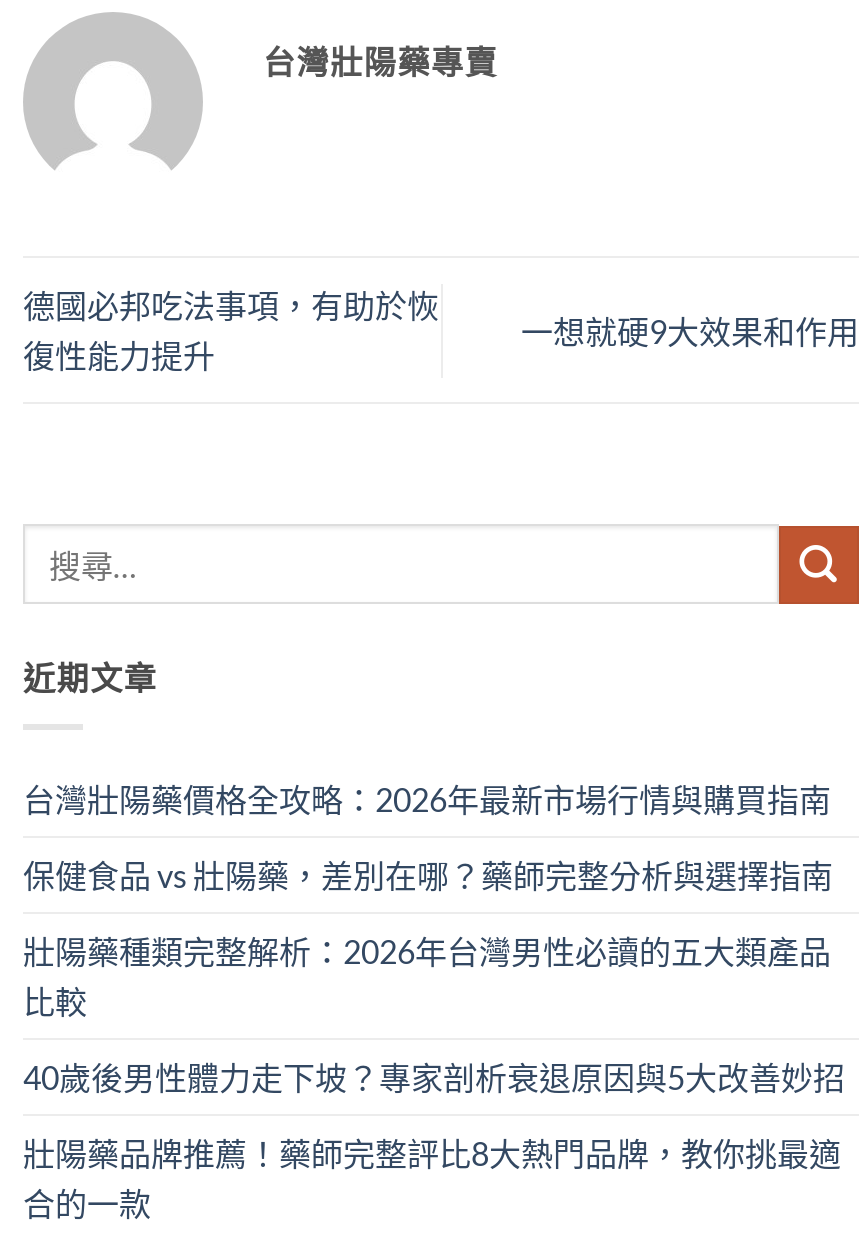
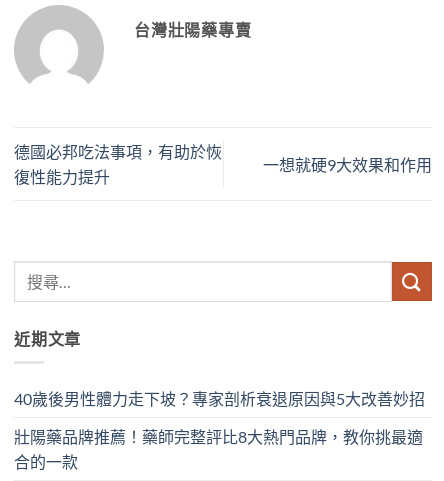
[23,780,833,1020] 台灣壯陽藥價格全攻略：2026年最新市場行情與購買指南 | 保健食品 vs 壯陽藥，差別在哪？藥師完整分析與選擇指南 | 壯陽藥種類完整解析：2026年台灣男性必讀的五大類產品 | 比較 -> none

